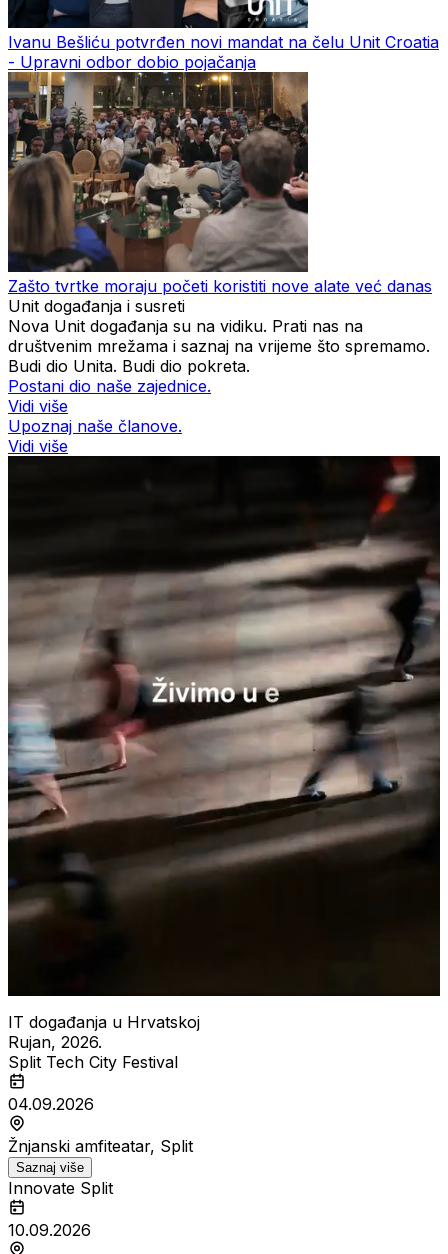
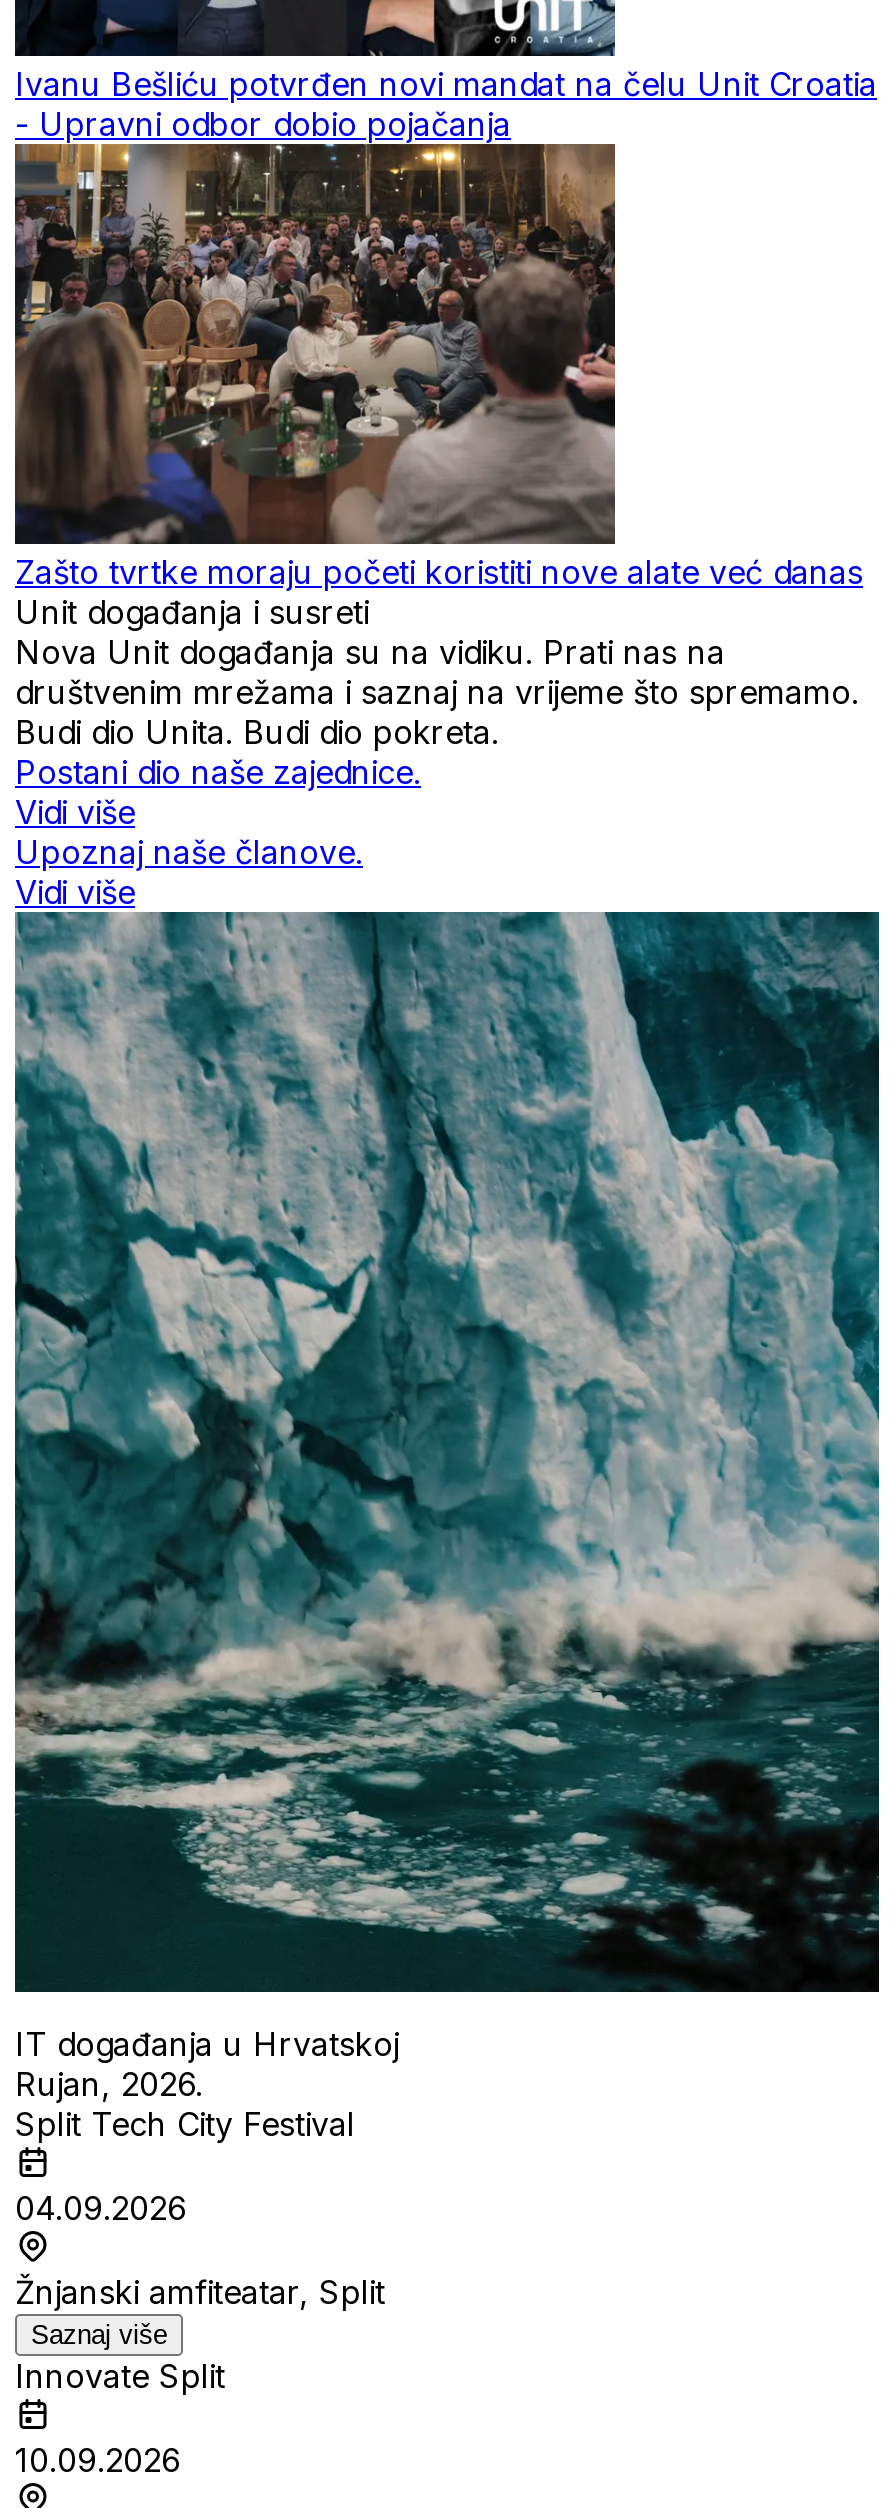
[7,455,441,996] [image] -> [13,910,881,1992] [image]

